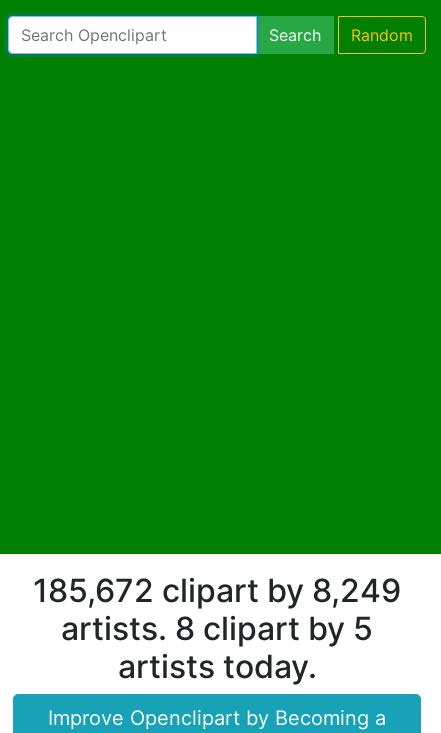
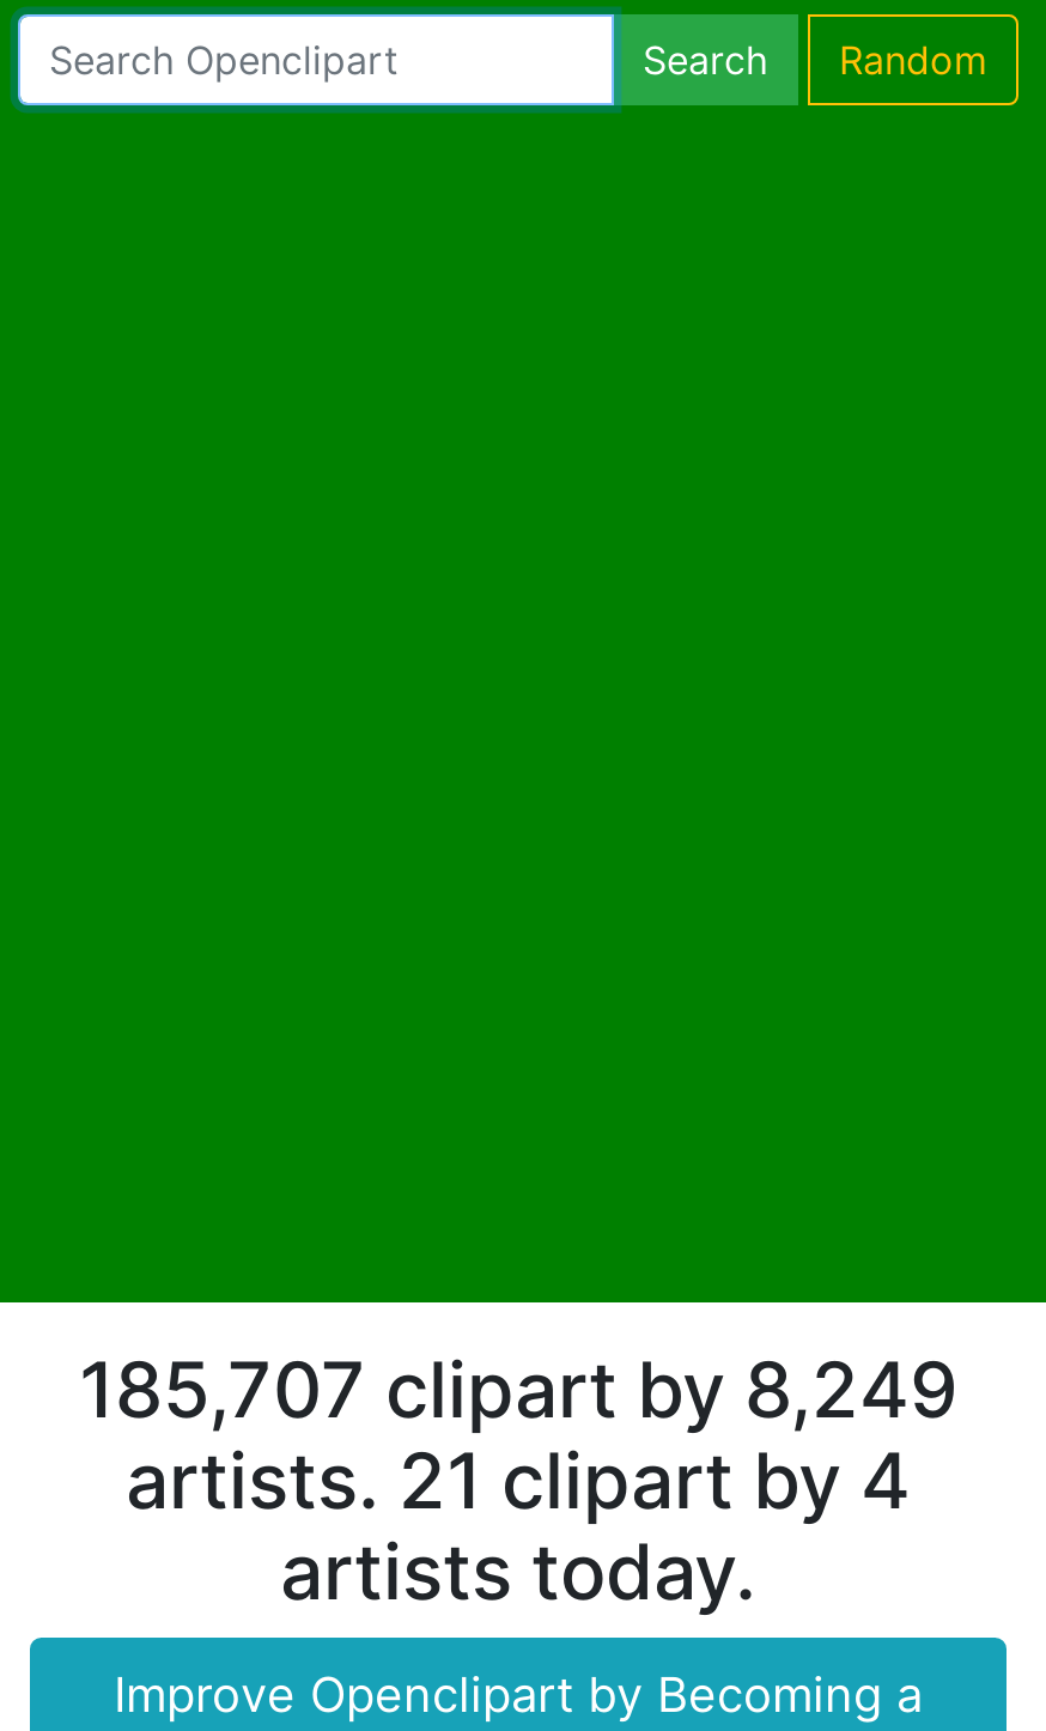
[33,570,401,609] 185,672 clipart by 8,249 -> [79,1342,957,1435] 185,707 clipart by 8,249
[61,608,373,647] artists. 8 clipart by 5 -> [126,1433,911,1526] artists. 21 clipart by 4

